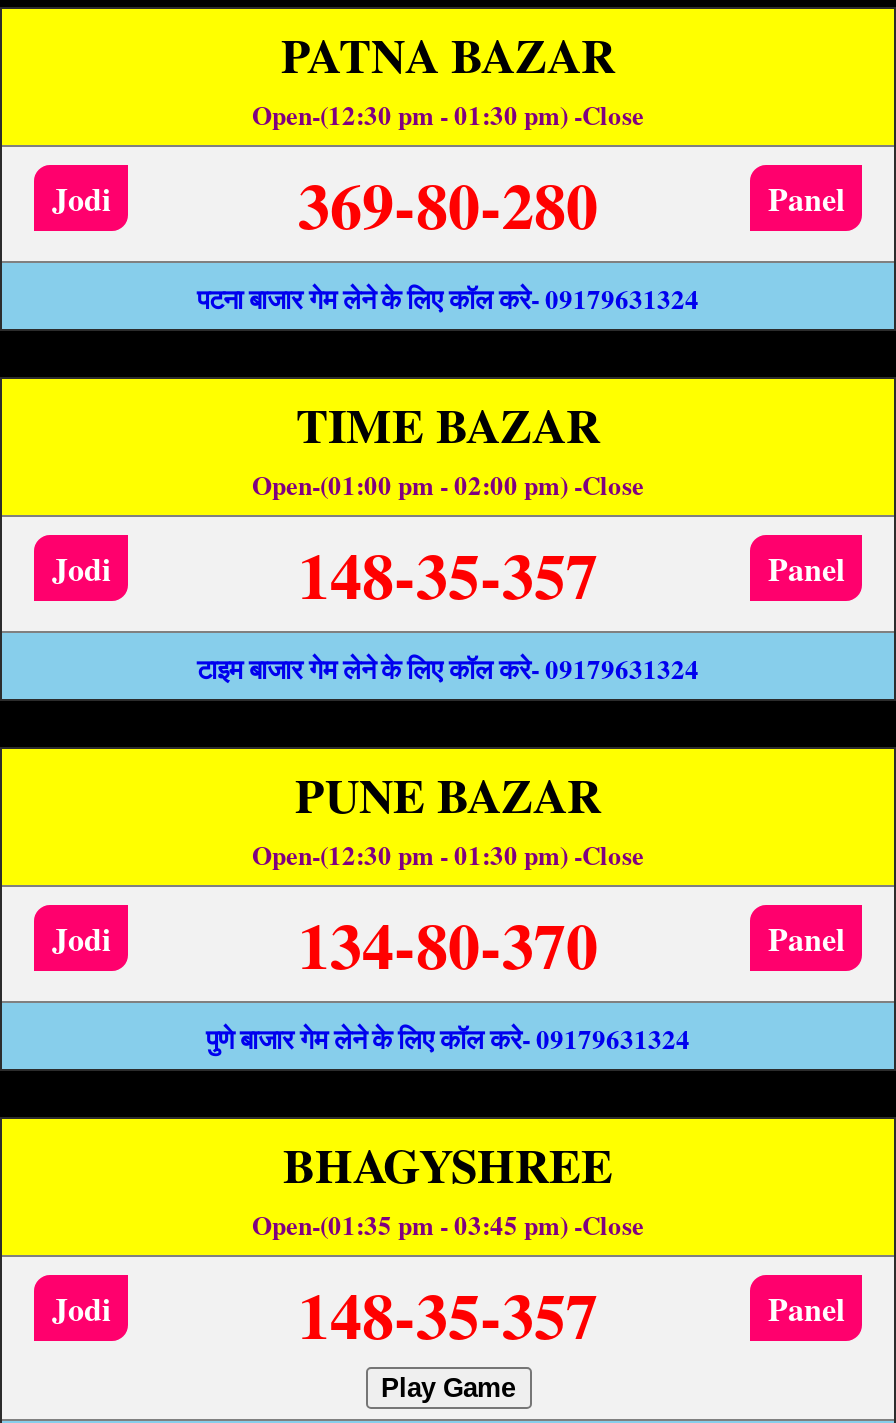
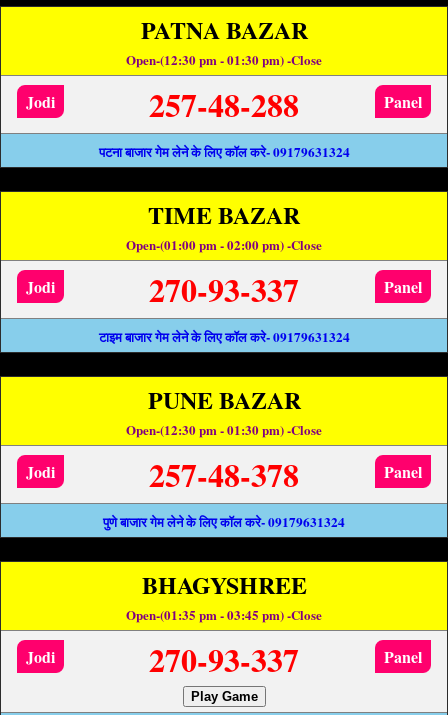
[298,157,598,251] 369-80-280 -> [149,81,299,128] 257-48-288
[298,527,598,621] 148-35-357 -> [149,266,299,313] 270-93-337
[298,897,598,991] 134-80-370 -> [149,451,299,498] 257-48-378
[298,1267,598,1361] 148-35-357 -> [149,636,299,683] 270-93-337

